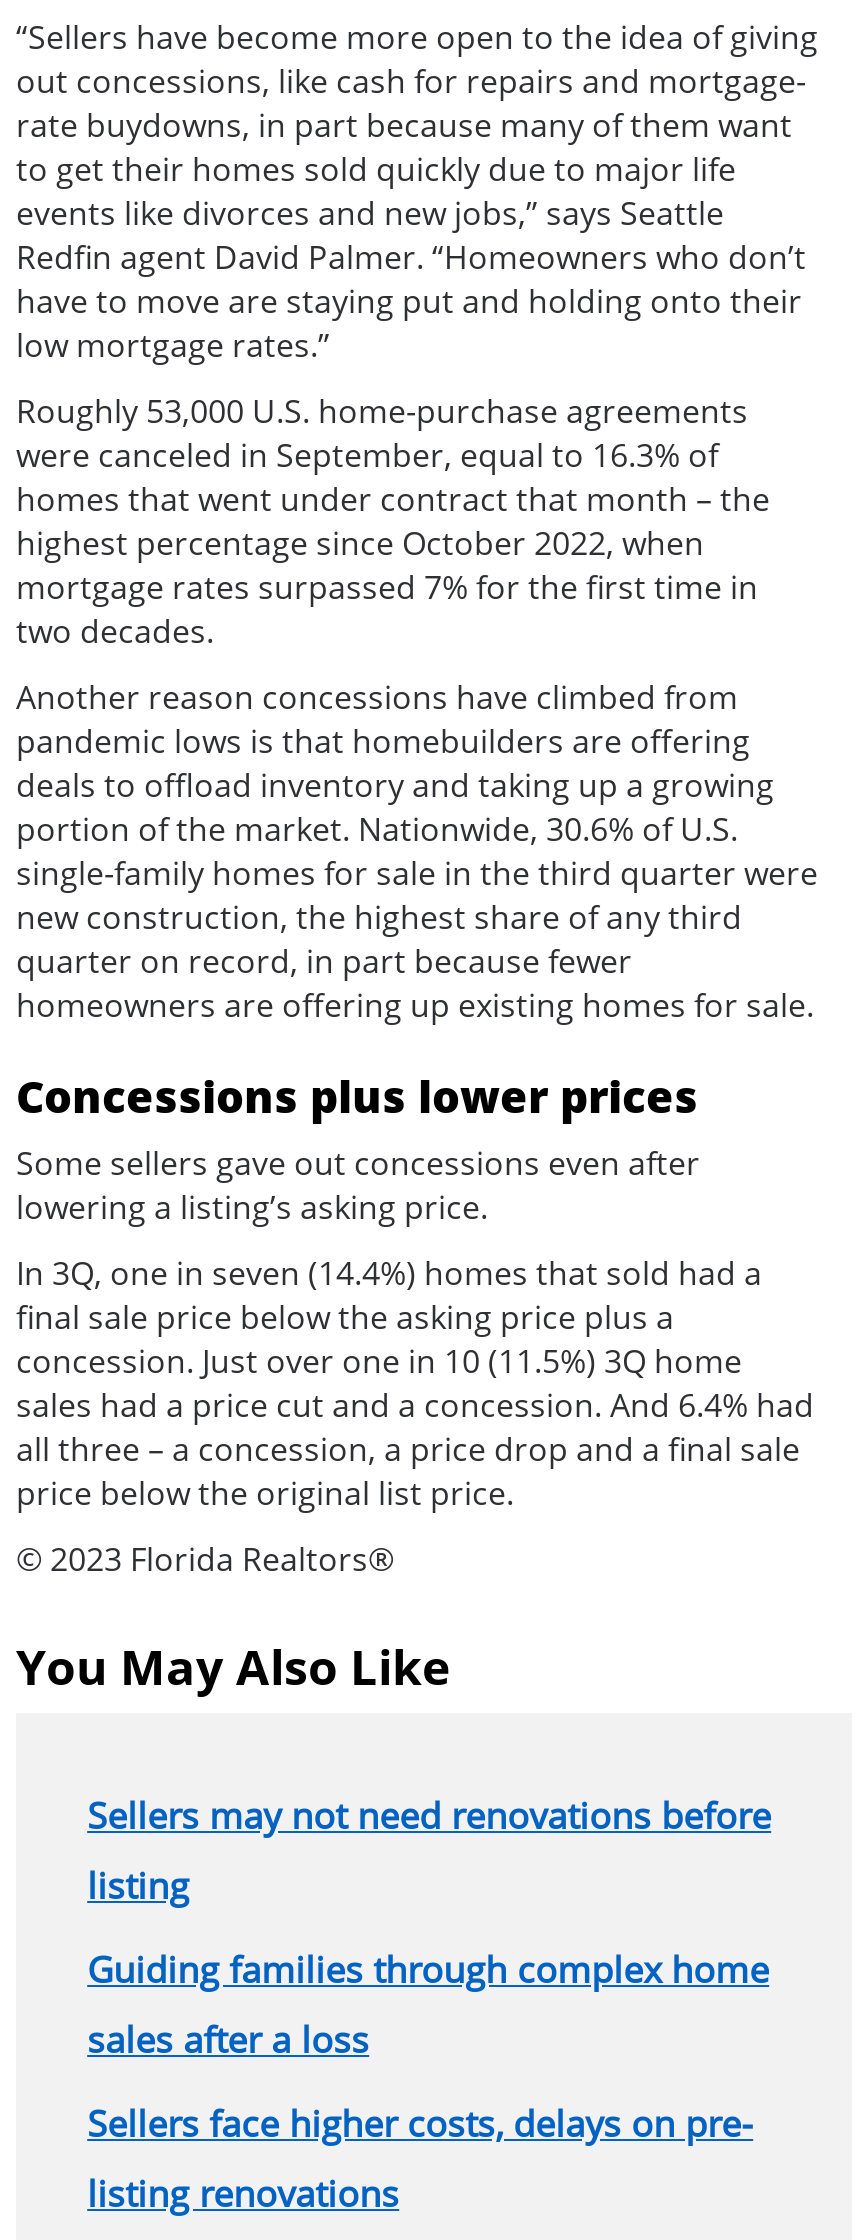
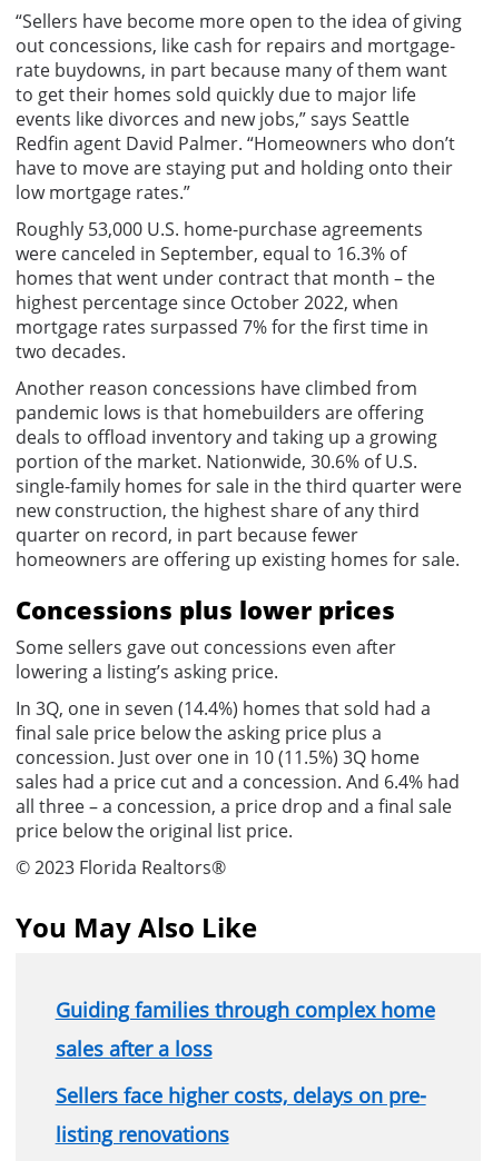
[87,1791,771,1909] Sellers may not need renovations before | listing -> none

